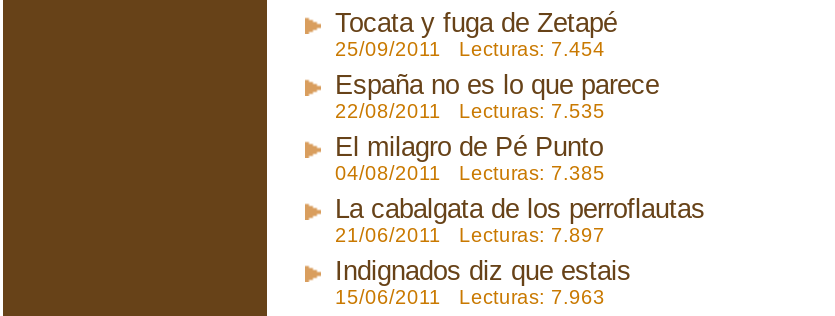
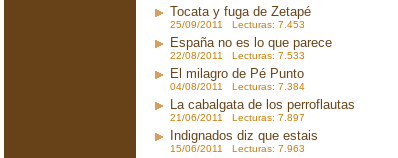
[335,38,605,60] 25/09/2011 Lecturas: 7.454 -> [170,19,305,30] 25/09/2011 Lecturas: 7.453
[335,100,605,122] 22/08/2011 Lecturas: 7.535 -> [170,50,305,61] 22/08/2011 Lecturas: 7.533
[335,162,605,184] 04/08/2011 Lecturas: 7.385 -> [170,81,305,92] 04/08/2011 Lecturas: 7.384

